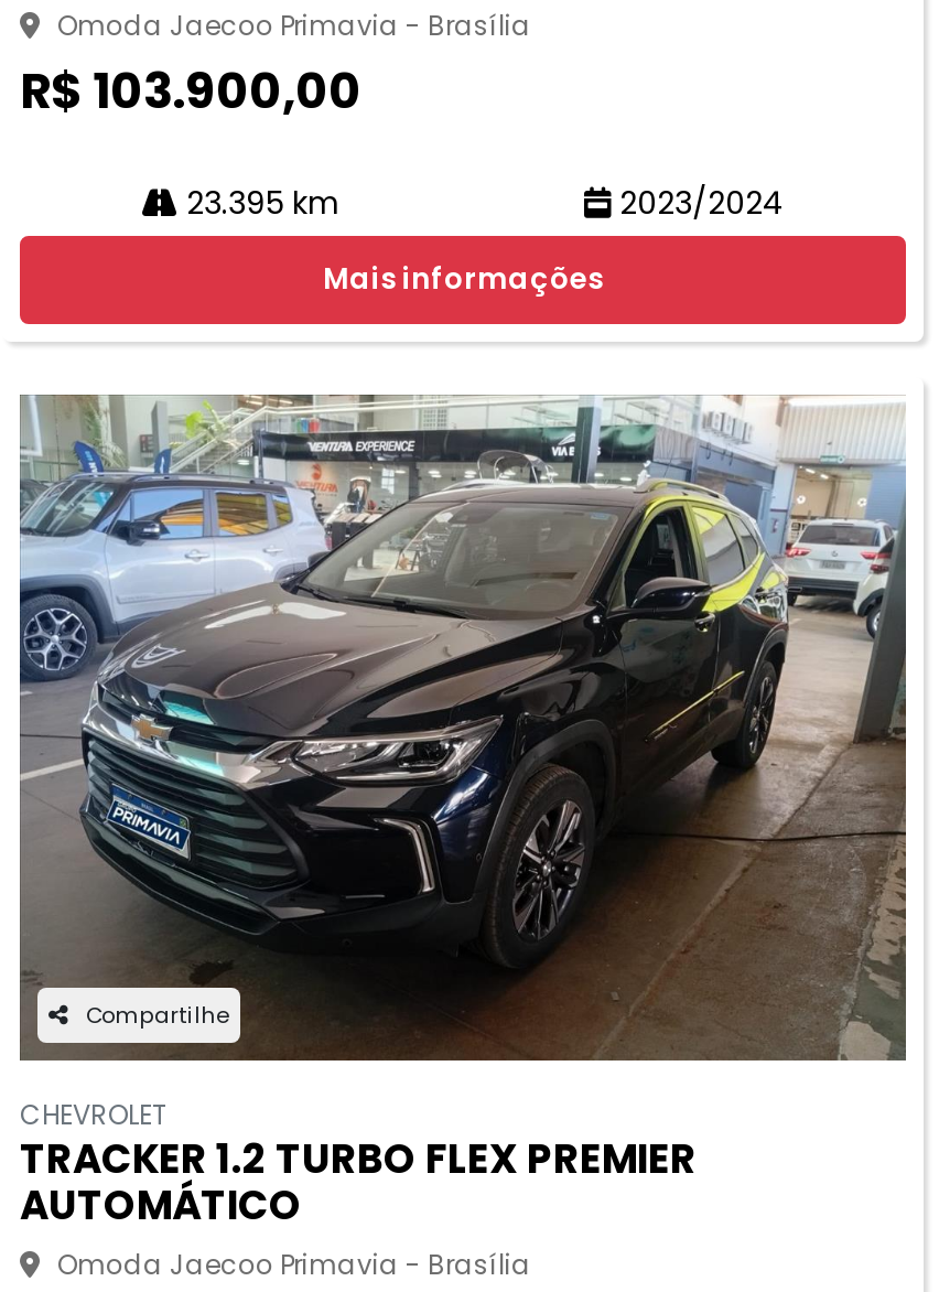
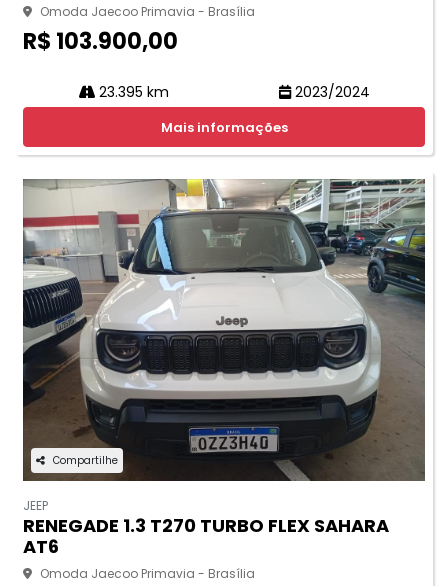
[18,395,906,1233] [image] | CHEVROLET | TRACKER 1.2 TURBO FLEX PREMIER | AUTOMÁTICO -> [22,178,426,559] [image] | JEEP | RENEGADE 1.3 T270 TURBO FLEX SAHARA | AT6

